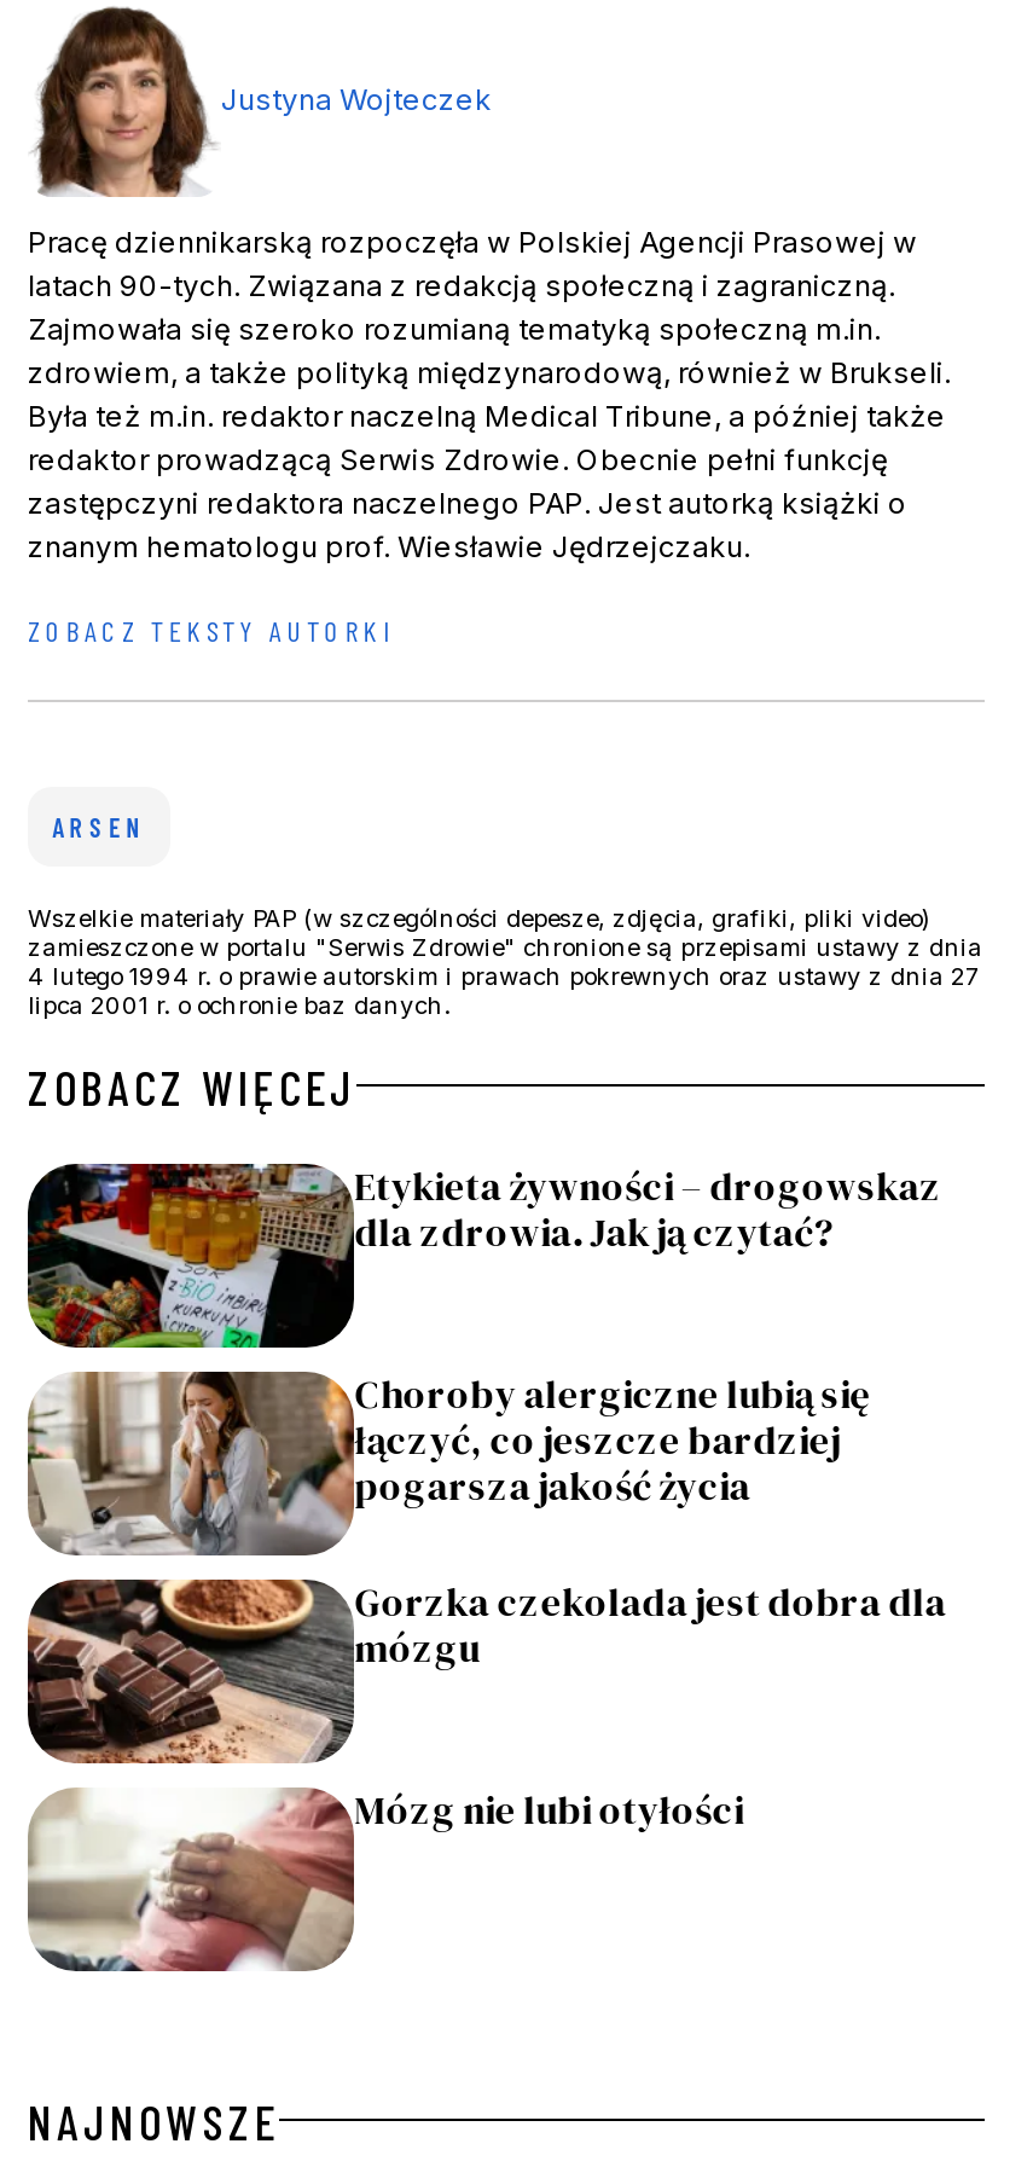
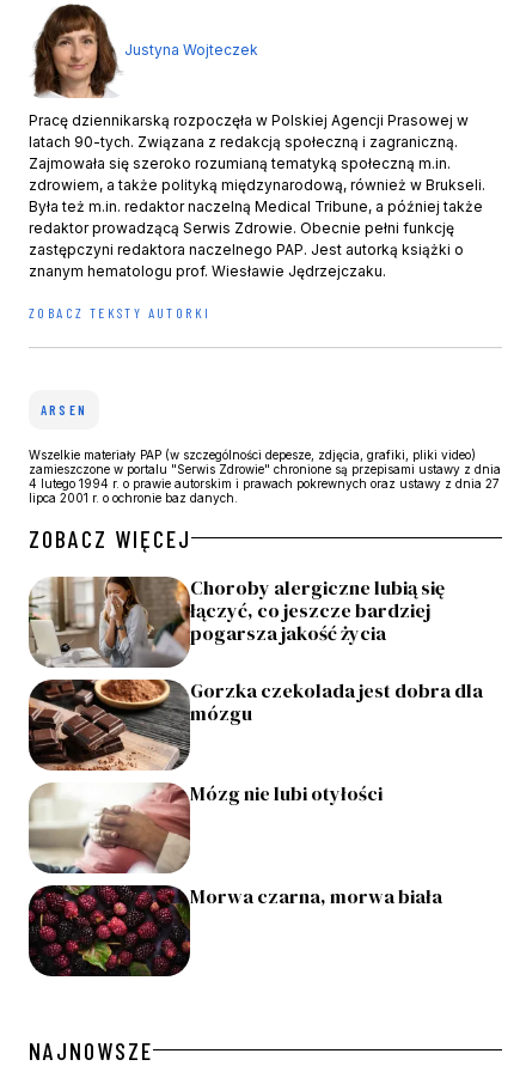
[25,1159,942,1350] [image] | Etykieta żywności – drogowskaz | dla zdrowia. Jak ją czytać? -> none
moved [354,1366,946,1835] -> [190,574,483,806]: Choroby alergiczne lubią się | pogarsza jakość życia | Gorzka czekolada jest dobra dla | mózgu | Mózg nie lubi otyłości
none -> [27,883,443,977] [image] | Morwa czarna, morwa biała

